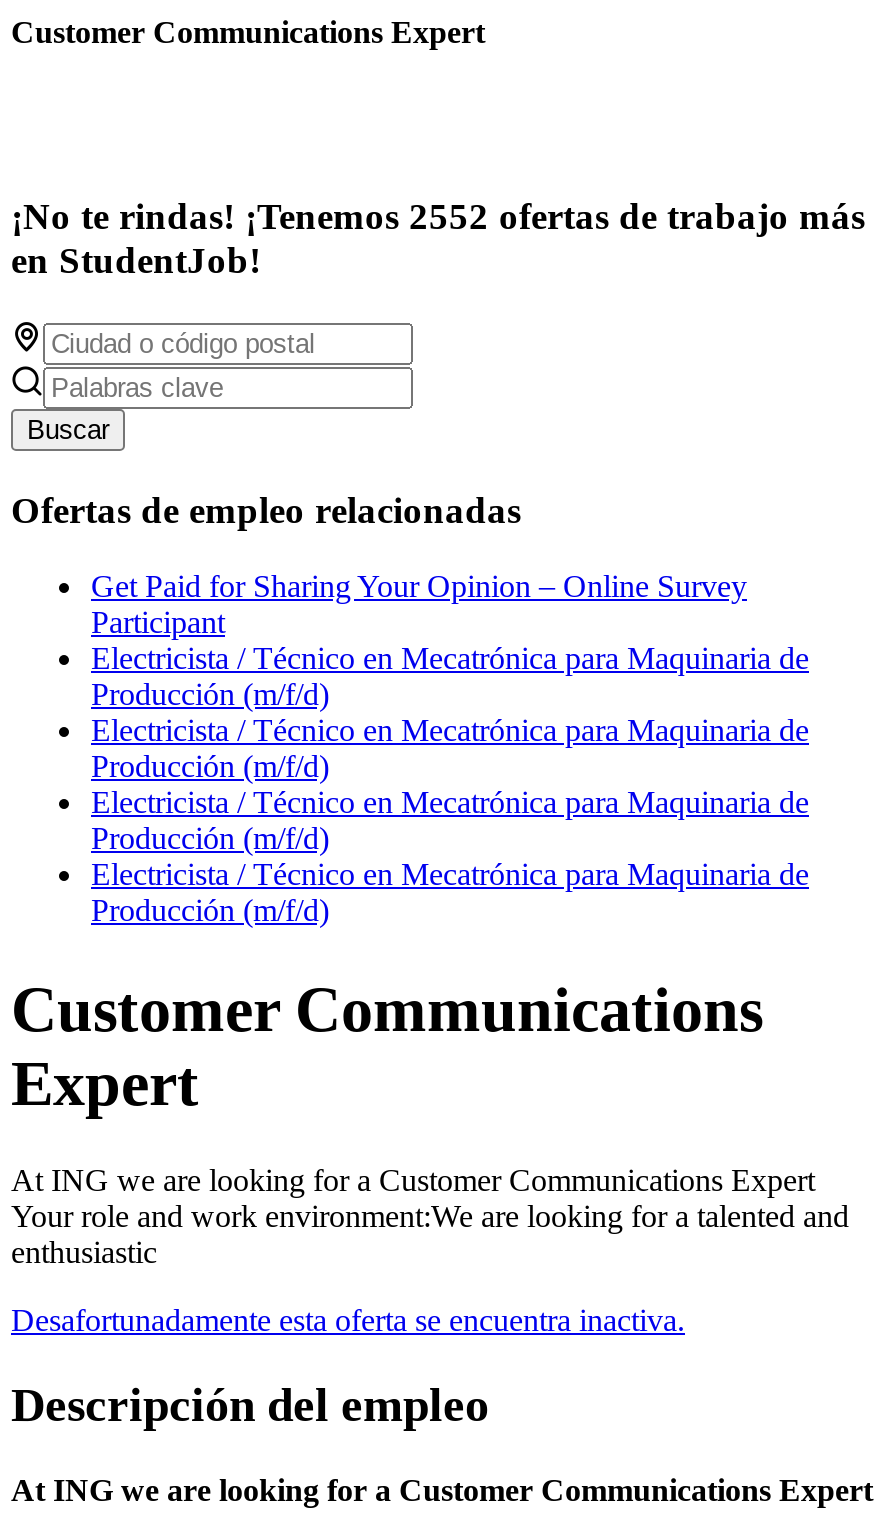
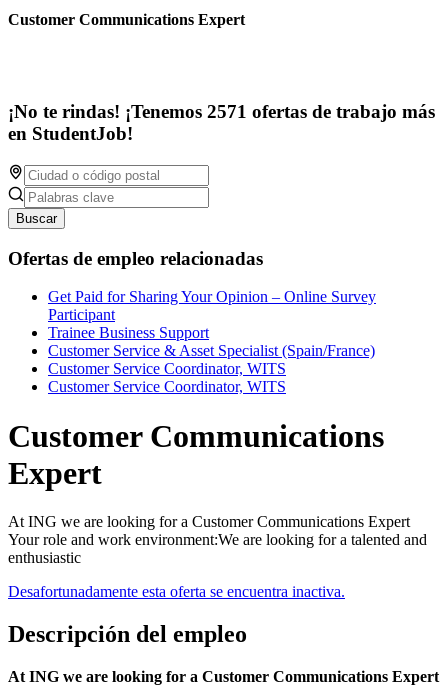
[11,195,865,237] ¡No te rindas! ¡Tenemos 2552 ofertas de trabajo más -> [8,101,435,122] ¡No te rindas! ¡Tenemos 2571 ofertas de trabajo más
[91,642,809,928] Electricista / Técnico en Mecatrónica para Maquinaria de | Producción (m/f/d) | Electricista / Técnico en Mecatrónica para Maquinaria de | Producción (m/f/d) | Electricista / Técnico en Mecatrónica para Maquinaria de | Producción (m/f/d) | Electricista / Técnico en Mecatrónica para Maquinaria de | Producción (m/f/d) -> [48,324,375,395] Trainee Business Support | Customer Service & Asset Specialist (Spain/France) | Customer Service Coordinator, WITS | Customer Service Coordinator, WITS

